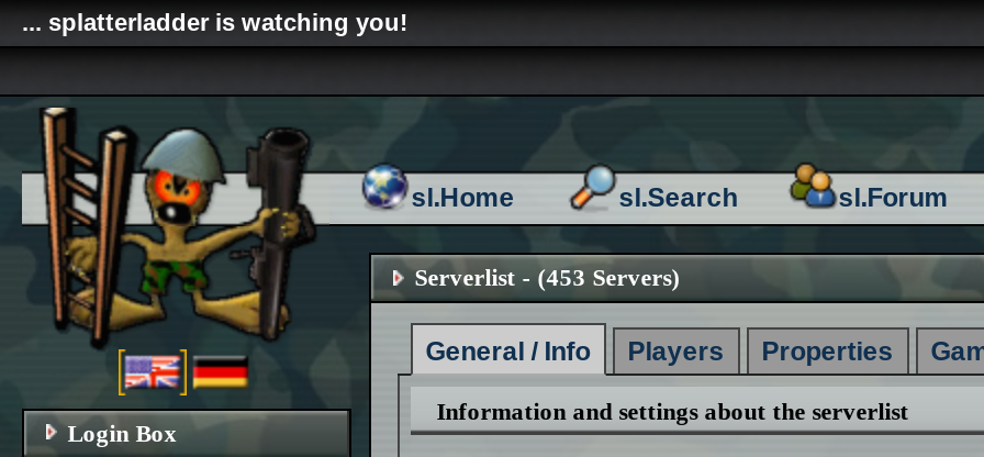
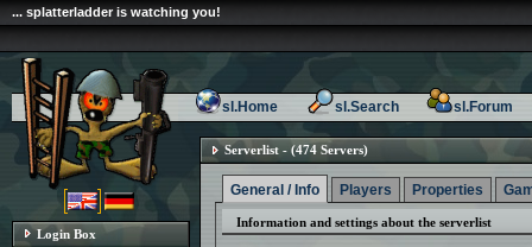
[415,264,680,290] Serverlist - (453 Servers) -> [224,142,368,157] Serverlist - (474 Servers)

